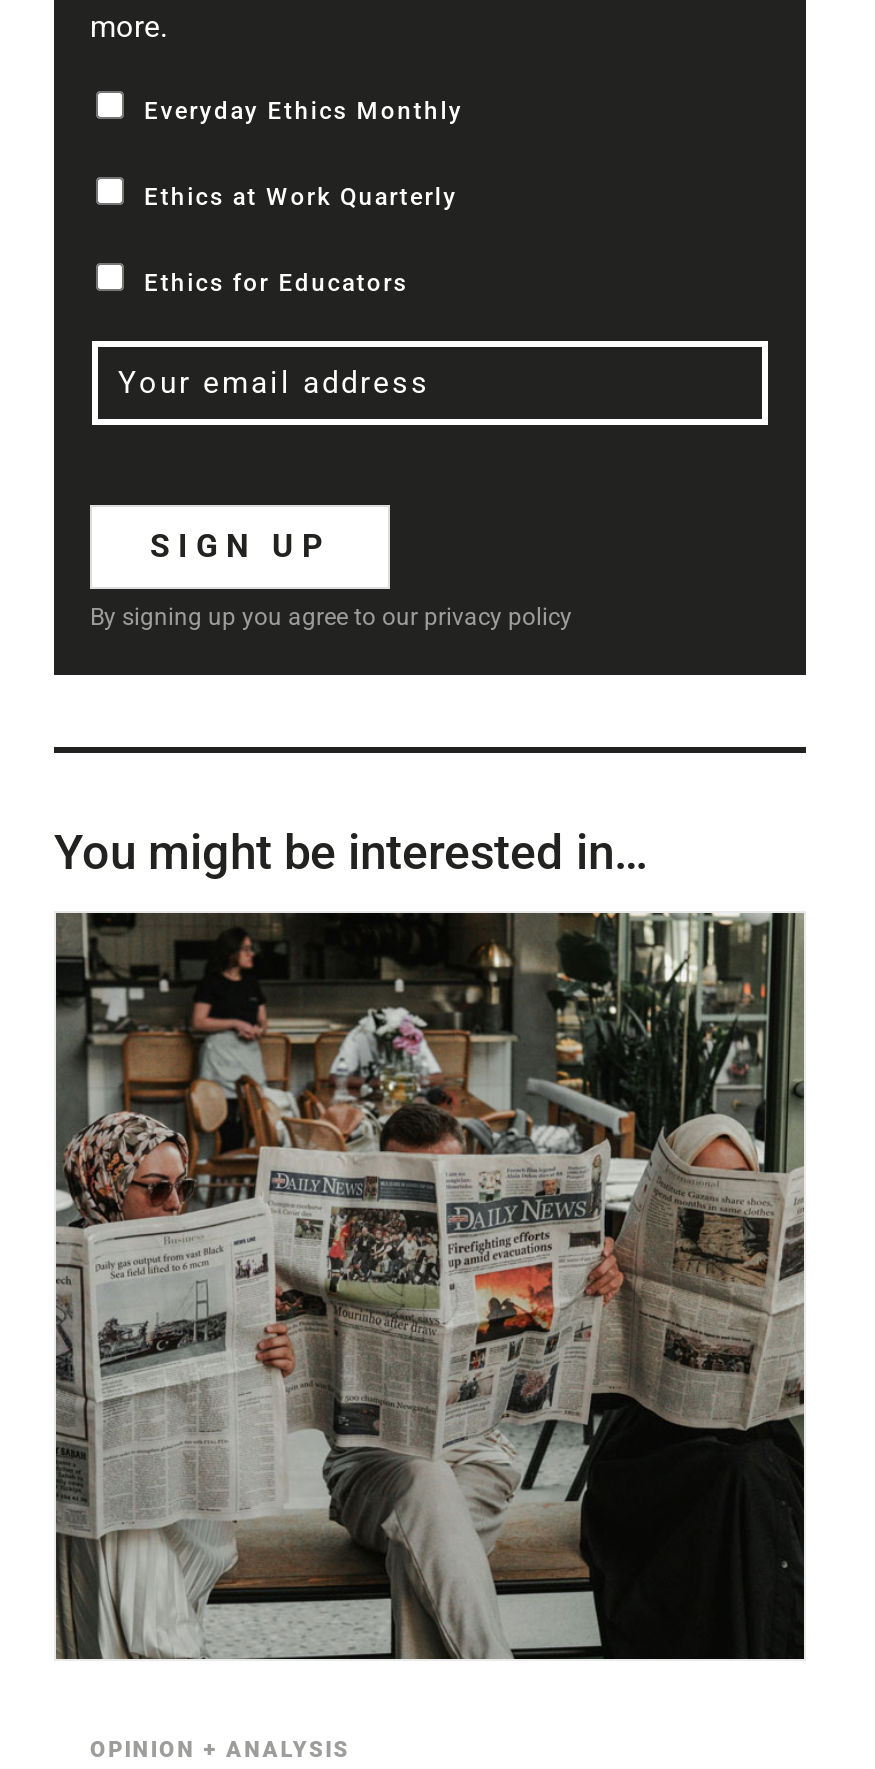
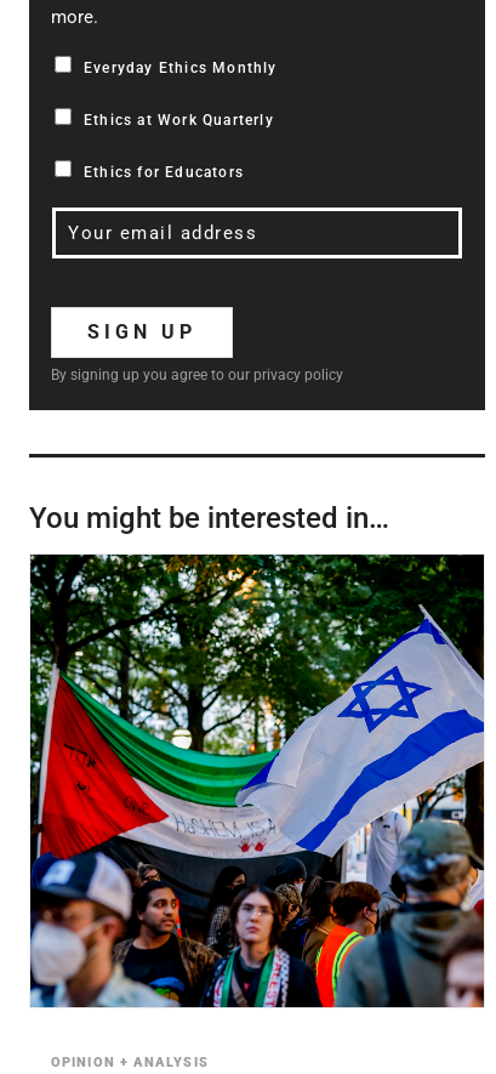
[54,911,806,1661] [image] -> [29,553,485,1008] [image]

